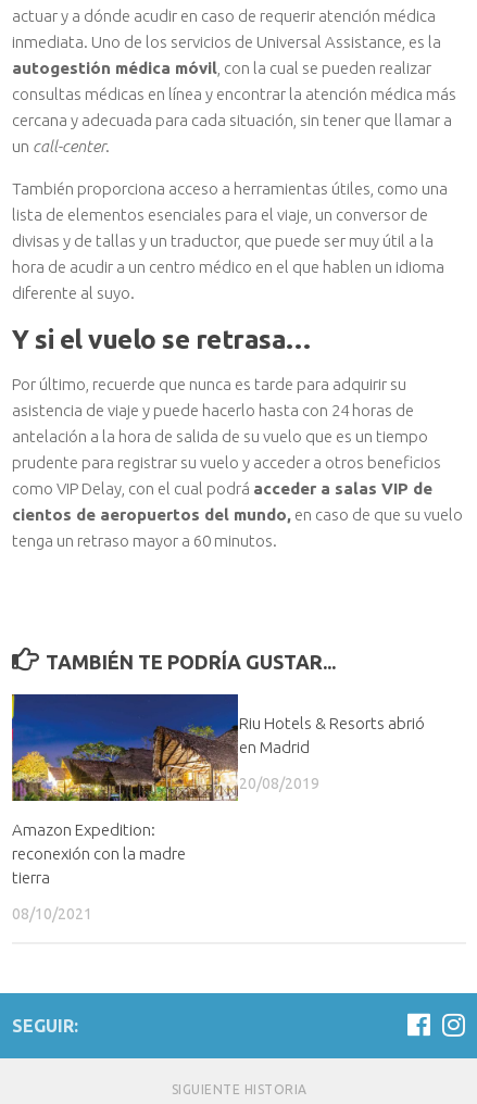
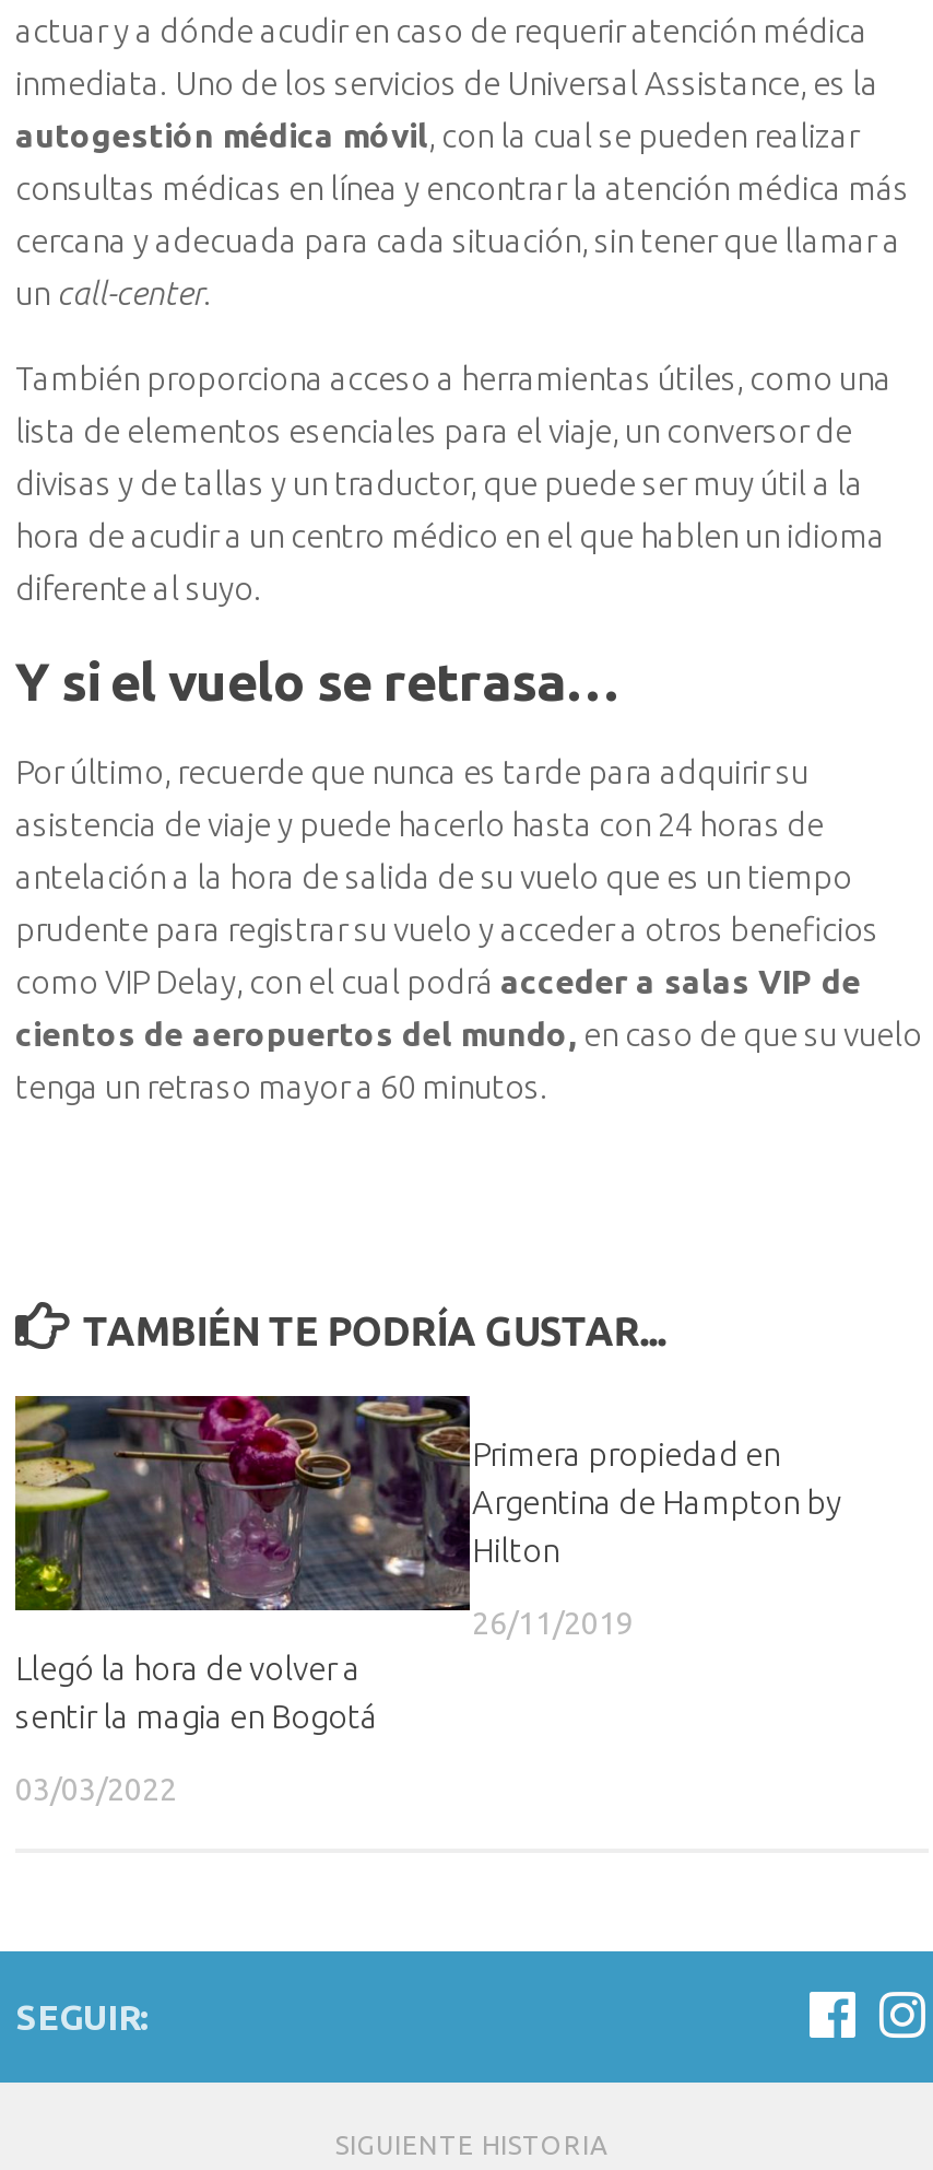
[11,693,425,802] [image] | Riu Hotels & Resorts abrió | en Madrid -> [13,1393,841,1611] [image] | Primera propiedad en | Argentina de Hampton by | Hilton
[239,774,319,792] 20/08/2019 -> [472,1606,634,1641] 26/11/2019
[12,820,186,886] Amazon Expedition: | reconexión con la madre | tierra -> [15,1650,378,1735] Llegó la hora de volver a | sentir la magia en Bogotá
[12,905,92,922] 08/10/2021 -> [15,1773,177,1807] 03/03/2022

